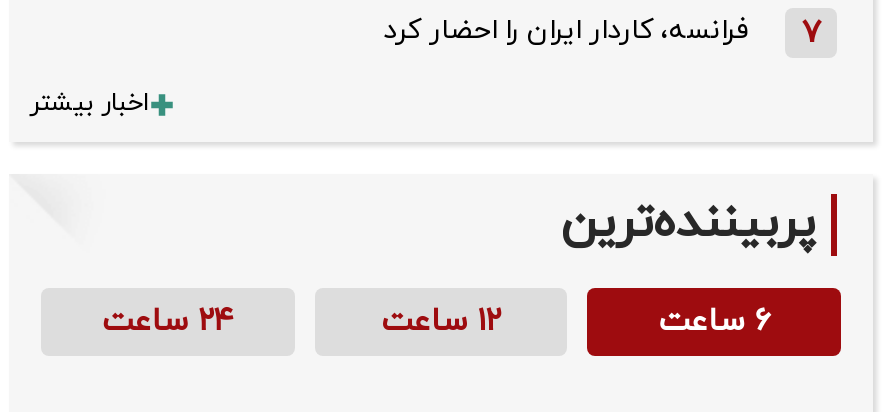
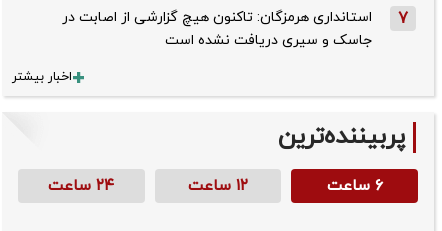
[383,13,749,51] فرانسه، کاردار ایران را احضار کرد -> [62,8,372,50] استانداری هرمزگان: تاکنون هیچ گزارشی از اصابت در | جاسک و سیری دریافت نشده است

